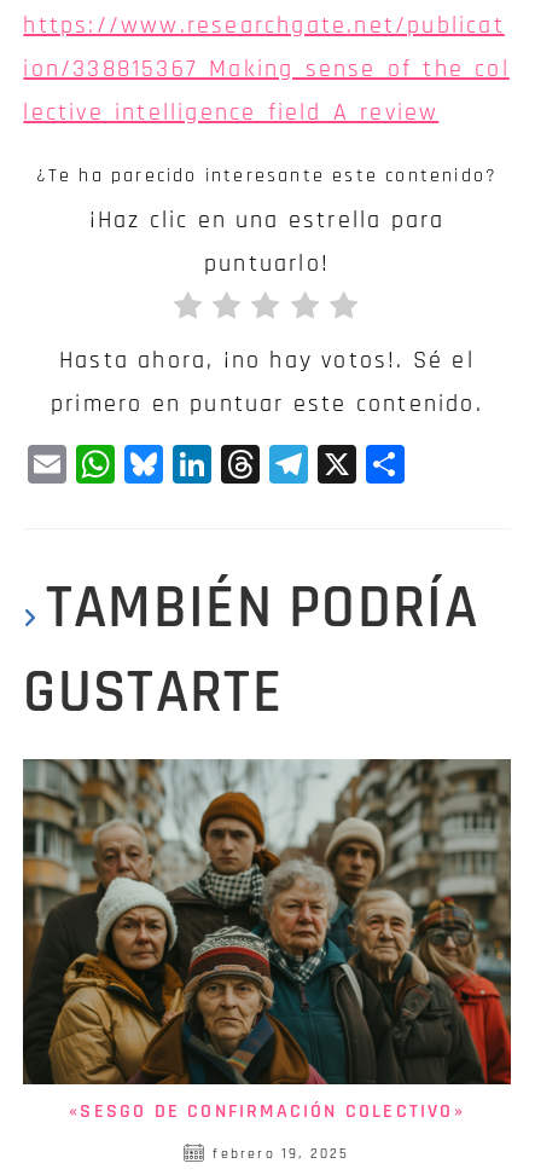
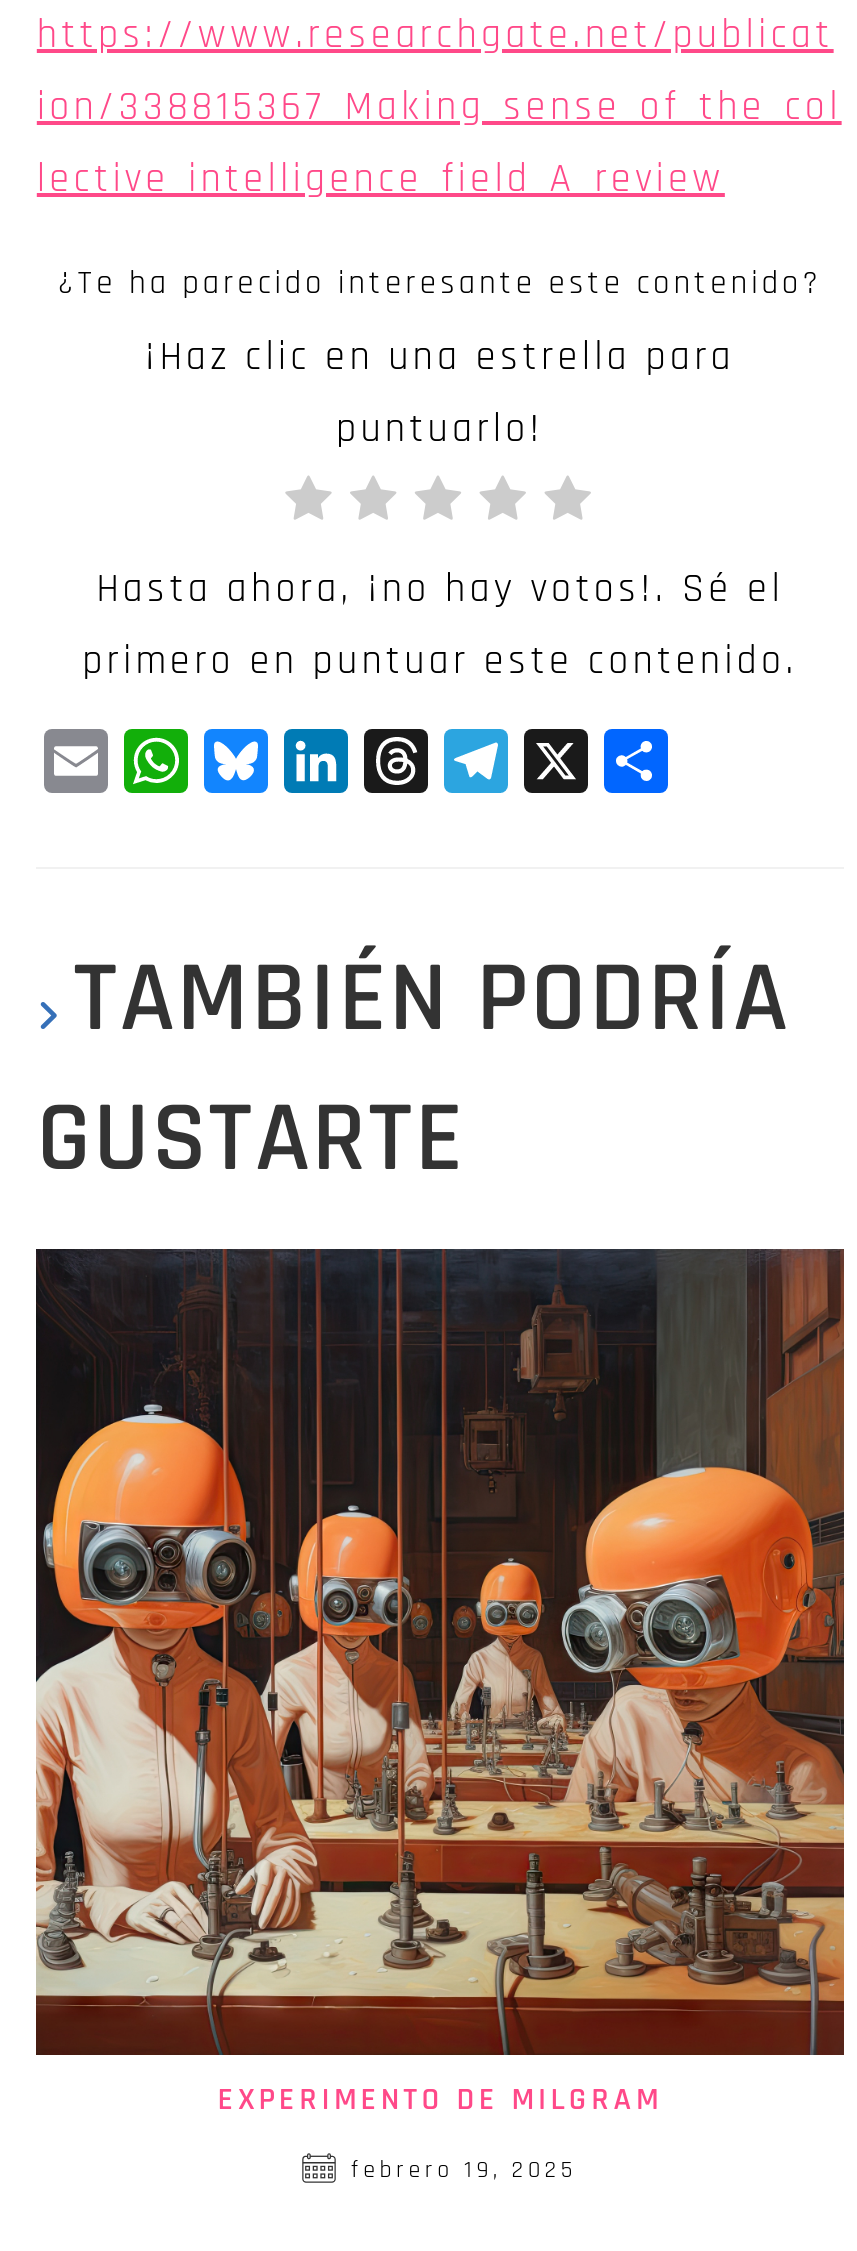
[22,759,511,1124] [image] | «SESGO DE CONFIRMACIÓN COLECTIVO» -> [34,1249,846,2121] [image] | EXPERIMENTO DE MILGRAM

